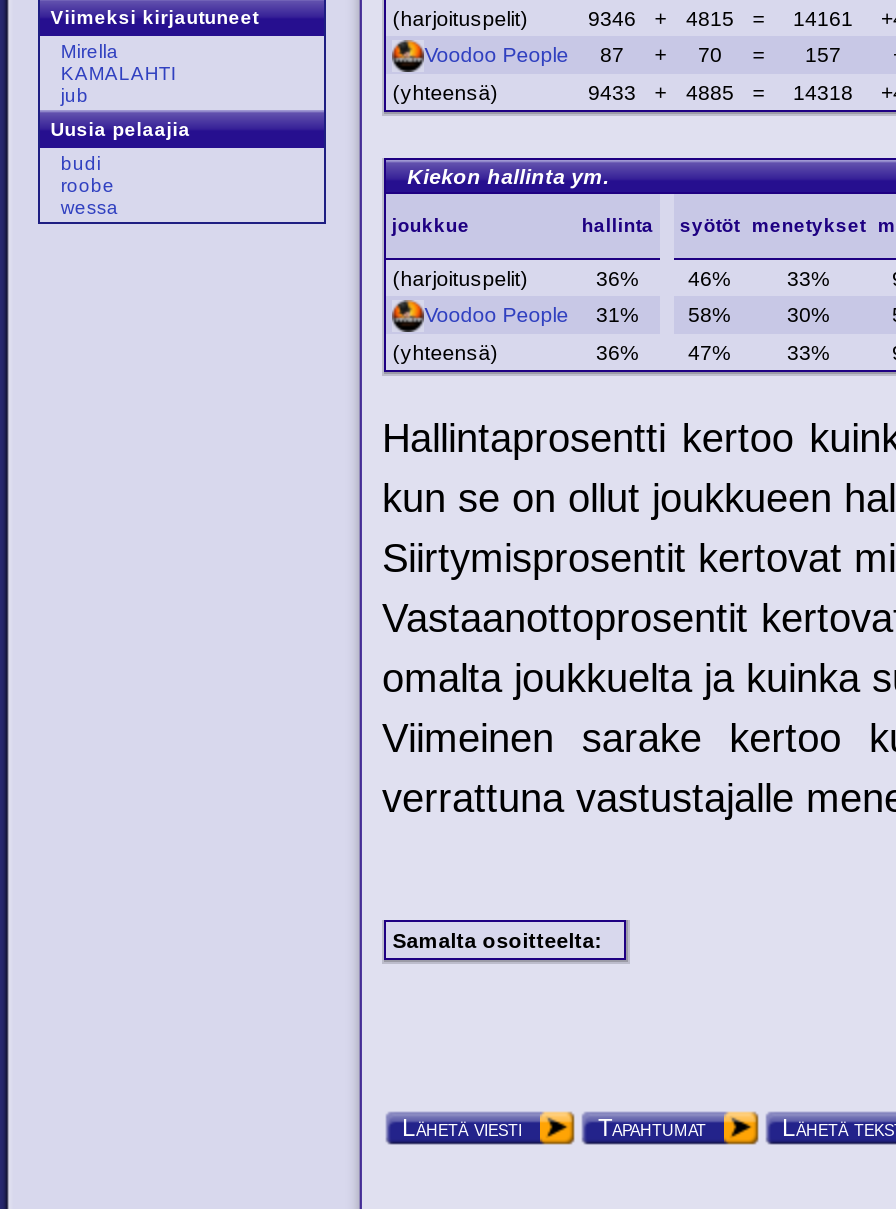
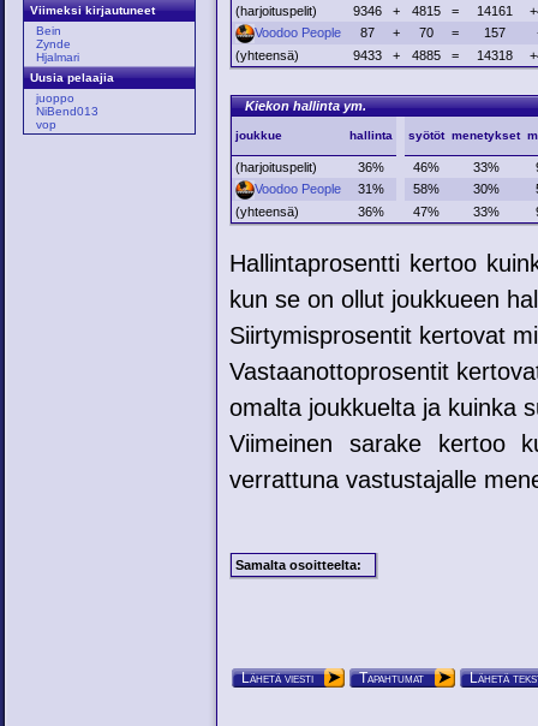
[61,40,177,106] Mirella | KAMALAHTI | jub -> [36,24,80,64] Bein | Zynde | Hjalmari
[61,152,119,218] budi | roobe | wessa -> [36,91,99,131] juoppo | NiBend013 | vop

